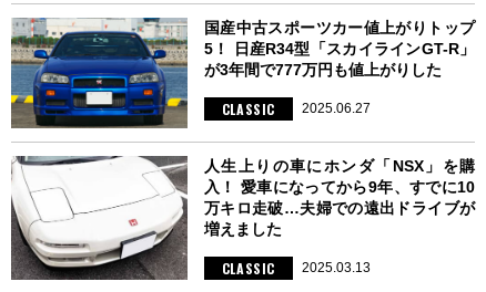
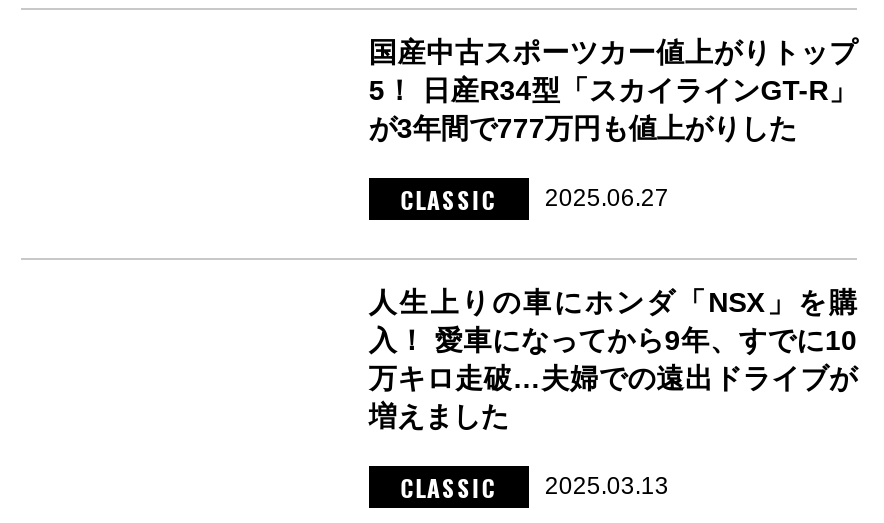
[10,17,189,129] [image] -> none
[10,155,189,281] [image] -> none

